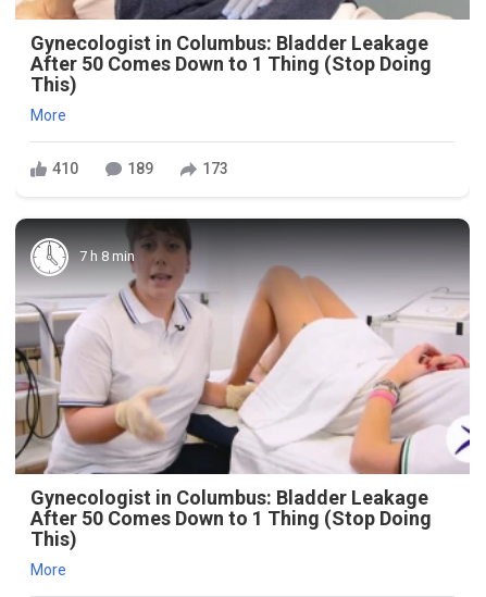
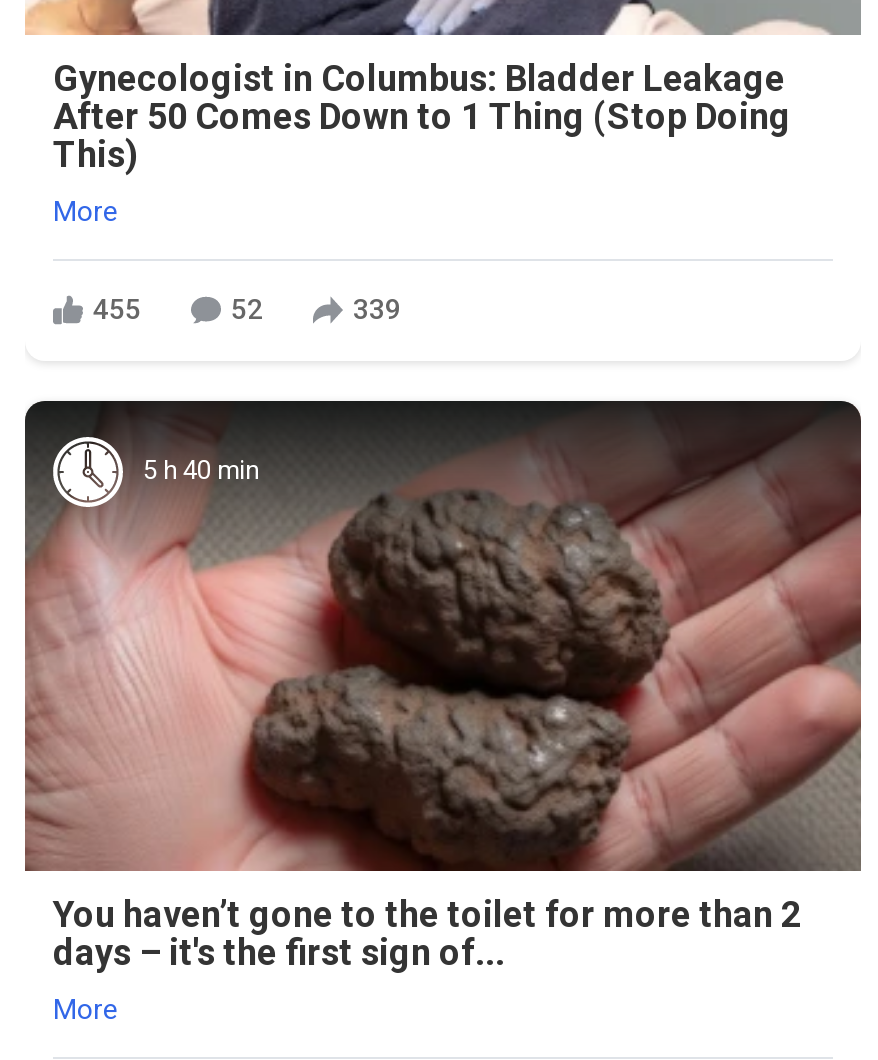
[52,160,228,177] 410 | 189 | 173 -> [93,294,401,326] 455 | 52 | 339
[14,217,470,475] [image] | 7 h 8 min -> [25,400,863,872] [image] | 5 h 40 min
[30,486,432,550] Gynecologist in Columbus: Bladder Leakage | After 50 Comes Down to 1 Thing (Stop Doing | This) -> [53,893,801,973] You haven’t gone to the toilet for more than 2 | days – it's the first sign of...

